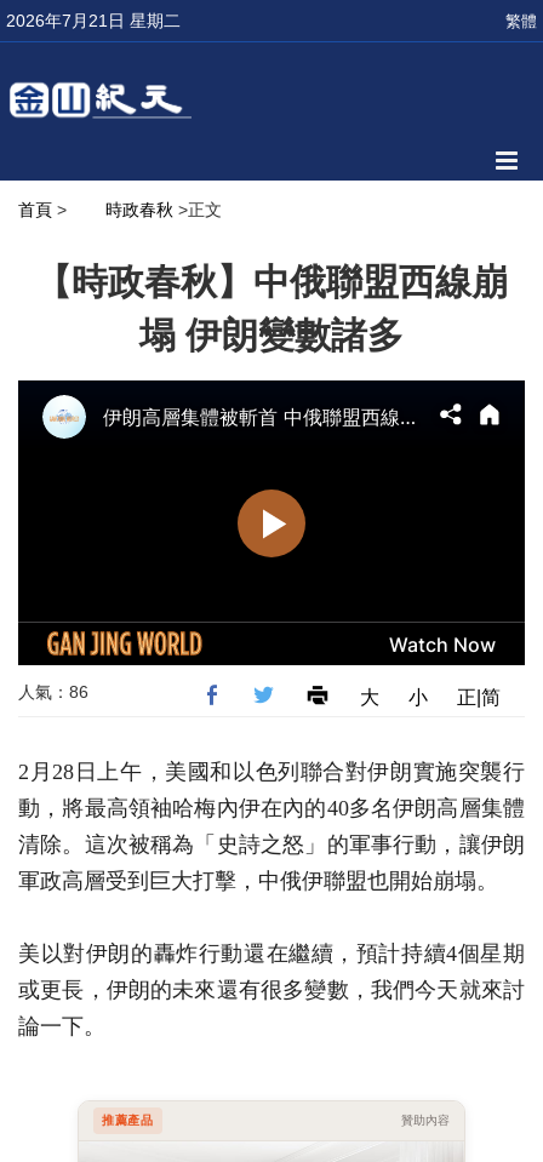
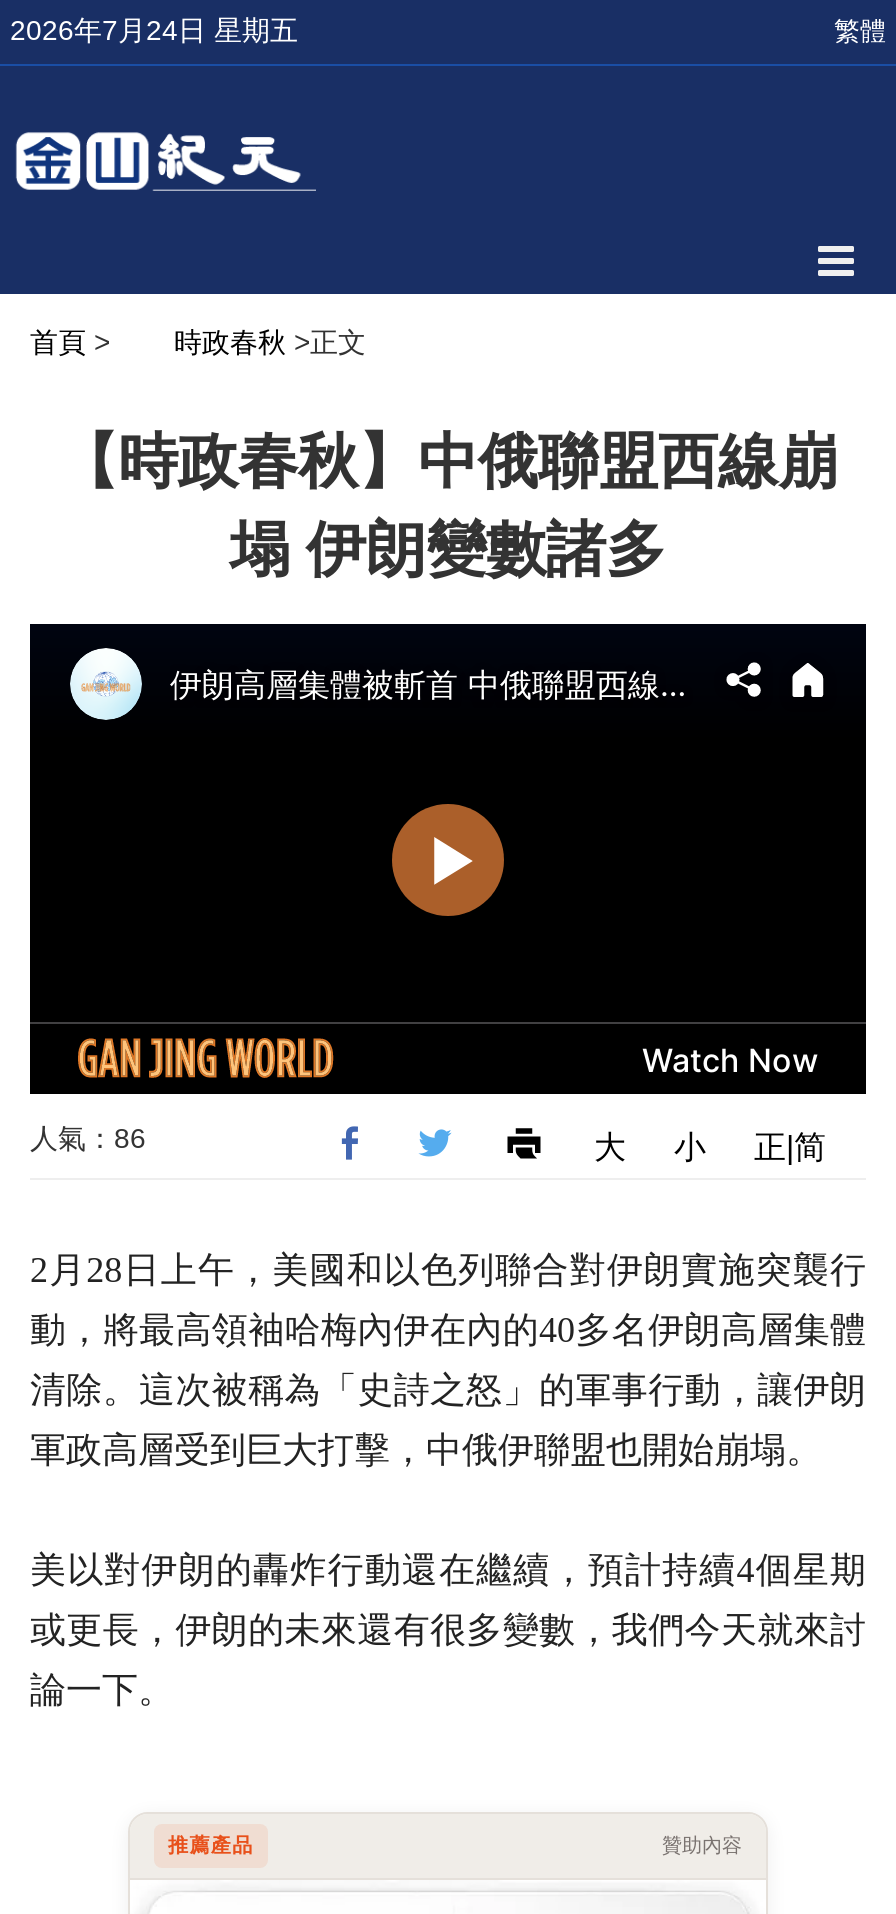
[6,11,181,30] 2026年7月21日 星期二 -> [10,14,298,46] 2026年7月24日 星期五

